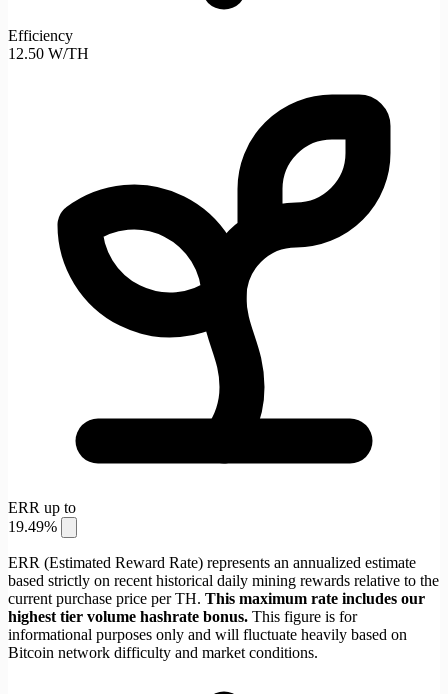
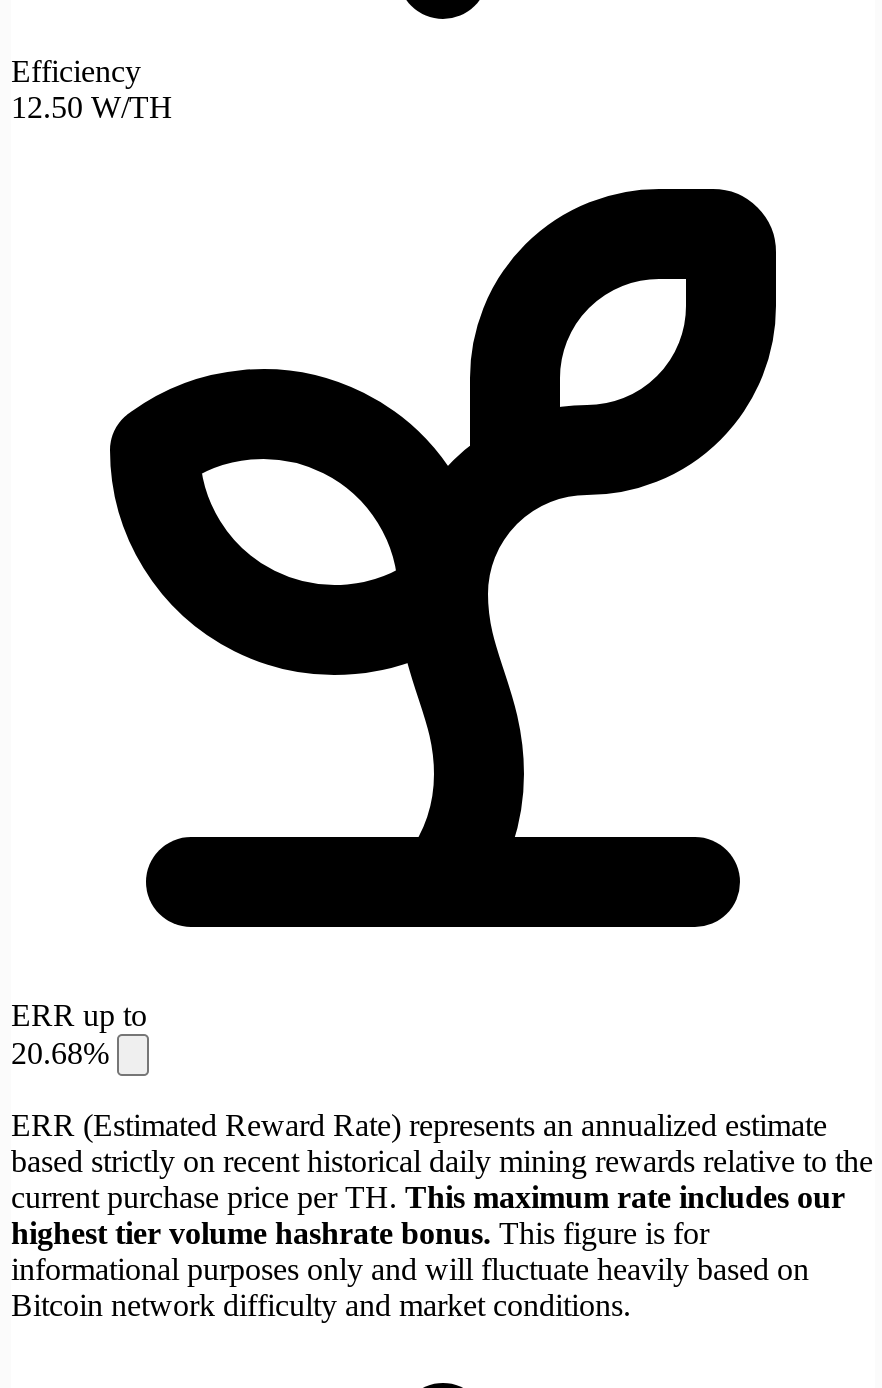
[8,518,61,535] 19.49% -> [11,1035,117,1069] 20.68%

